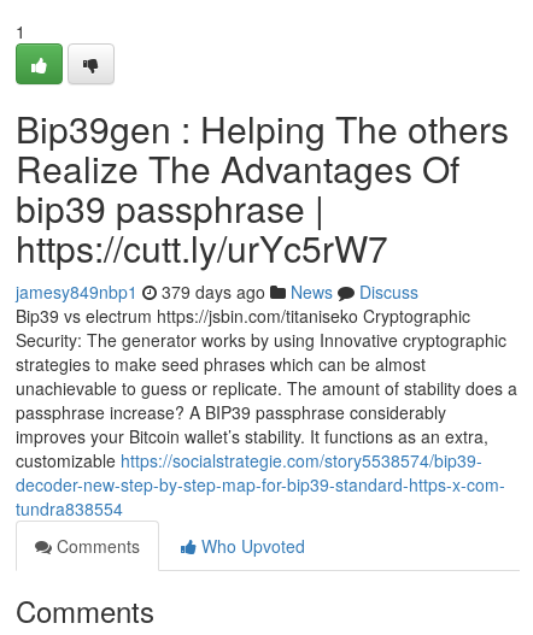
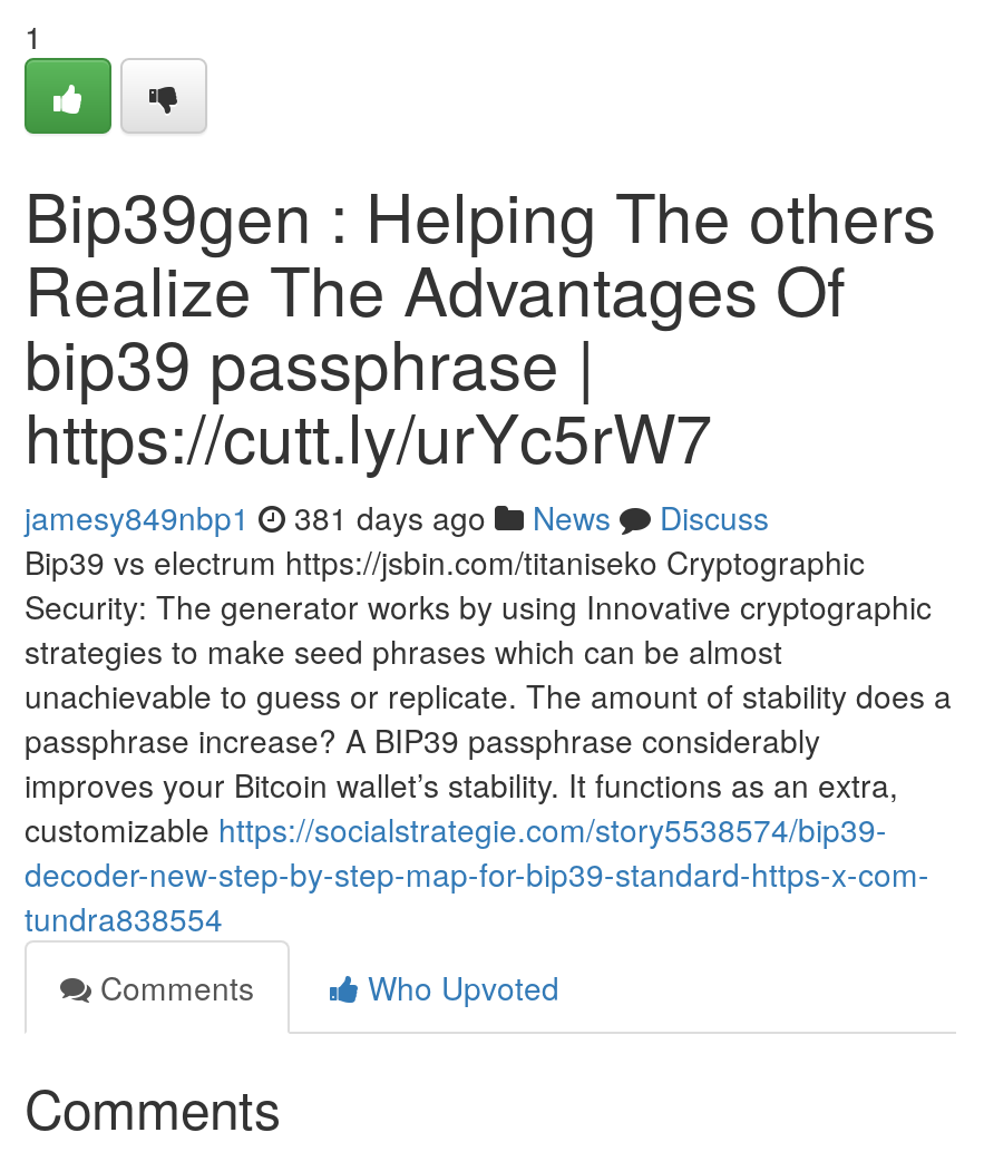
[16,280,418,304] jamesy849nbp1 379 days ago News Discuss -> [25,495,769,539] jamesy849nbp1 381 days ago News Discuss

